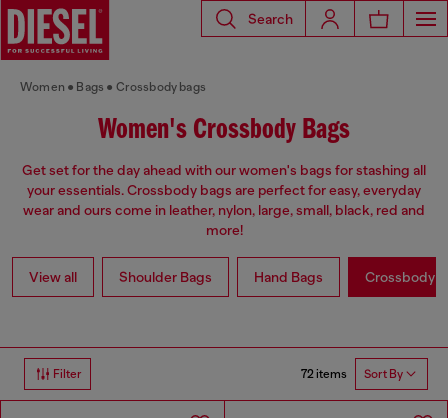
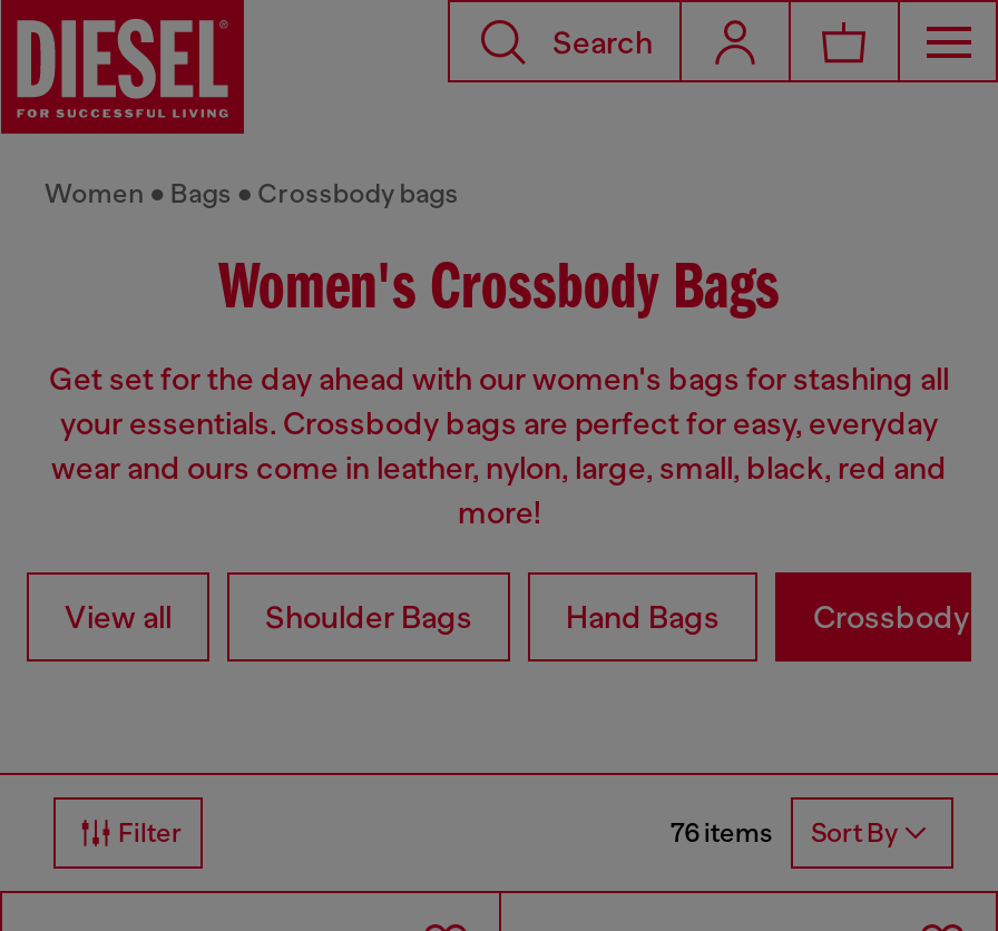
[301,367,403,381] 72 items Sort By -> [671,817,898,849] 76 items Sort By

